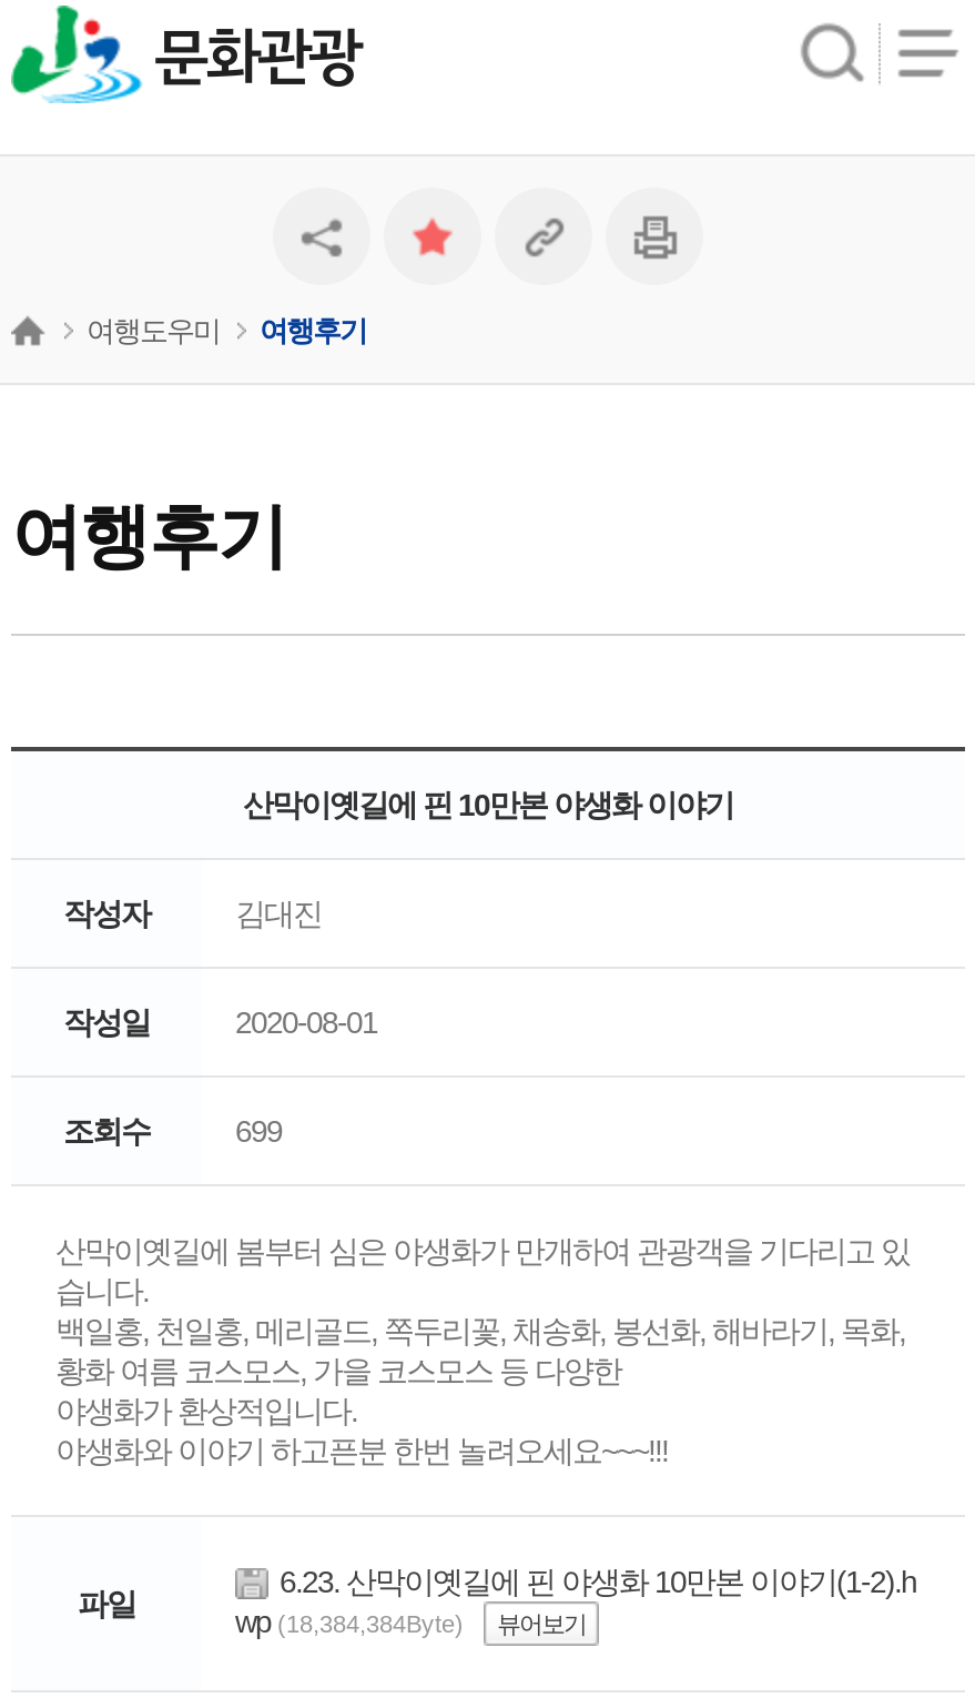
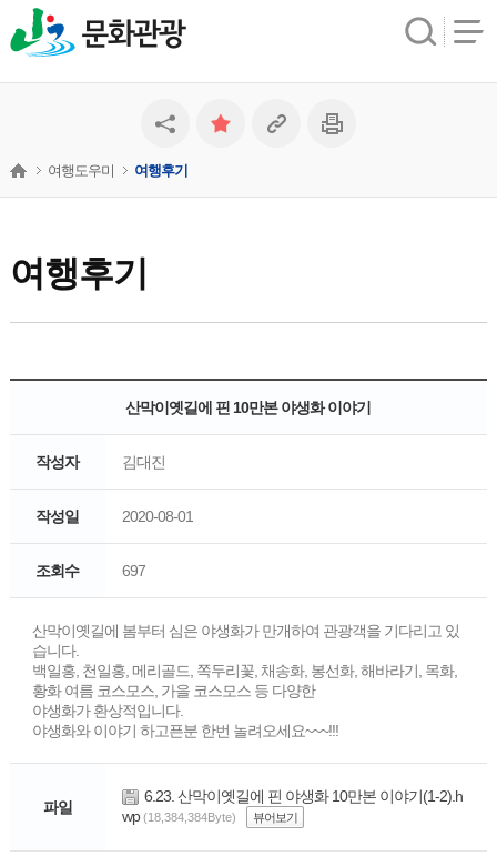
[235,1113,282,1149] 699 -> [122,562,145,580] 697

